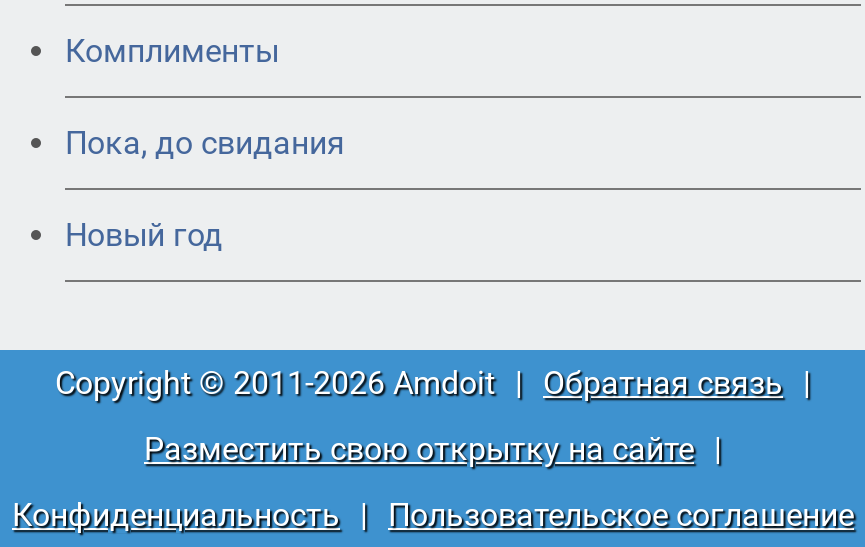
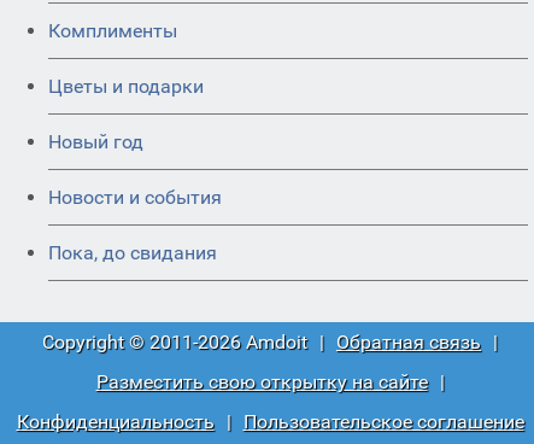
none -> [48,75,204,98] Цветы и подарки
moved [65,124,345,162] -> [48,241,217,264]: Пока, до свидания
none -> [48,186,222,209] Новости и события

